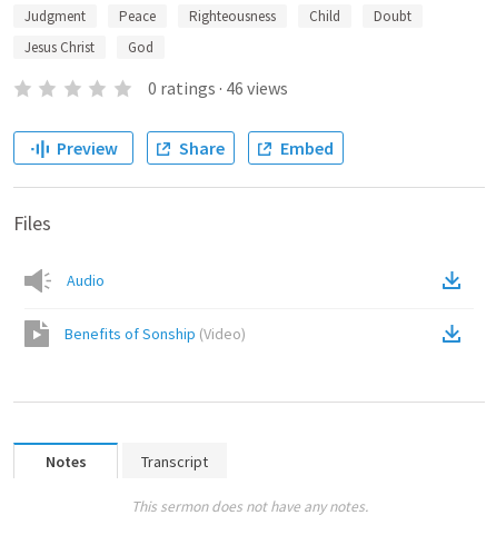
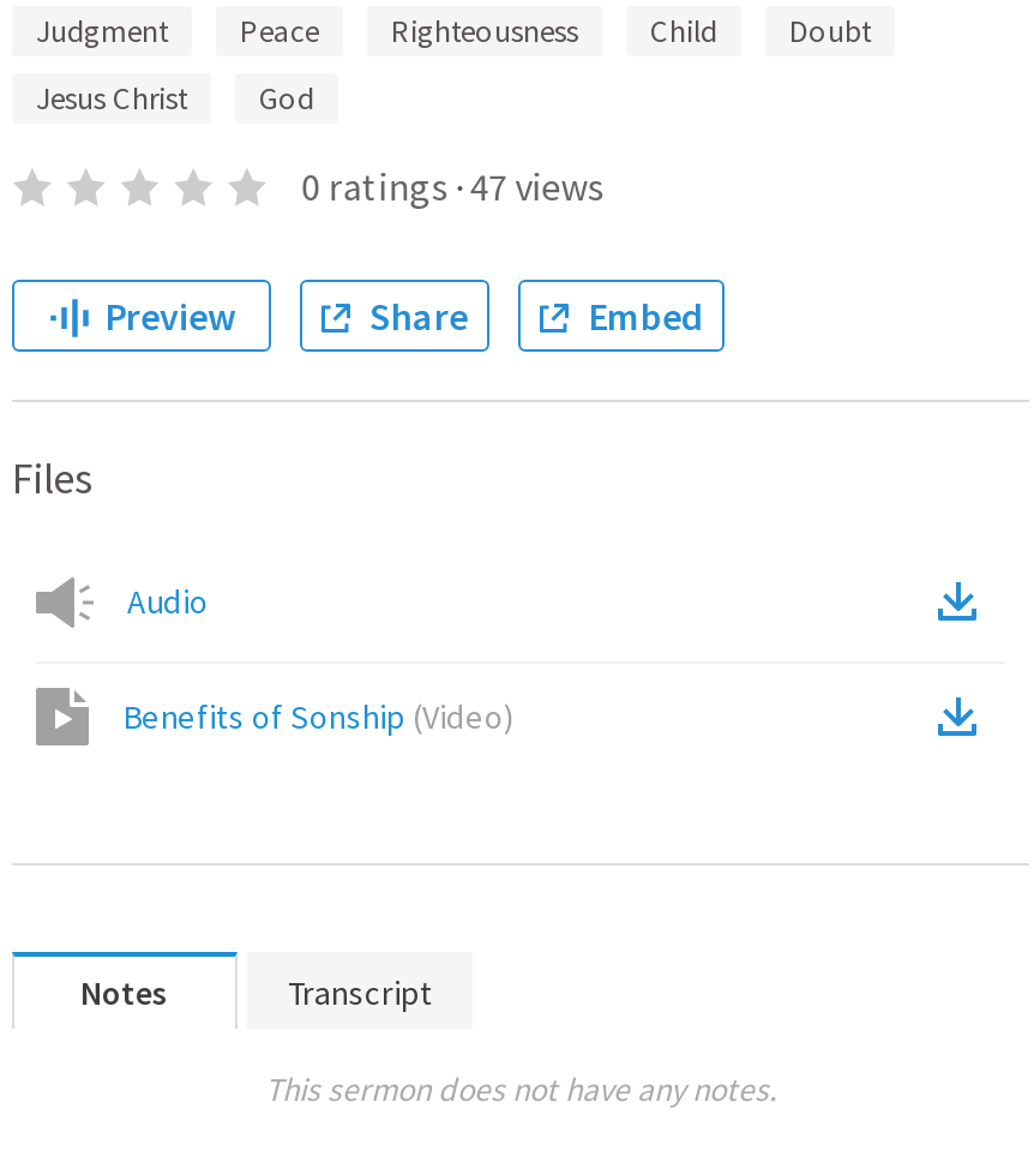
[148,77,288,99] 0 ratings · 46 views -> [302,162,604,210] 0 ratings · 47 views

